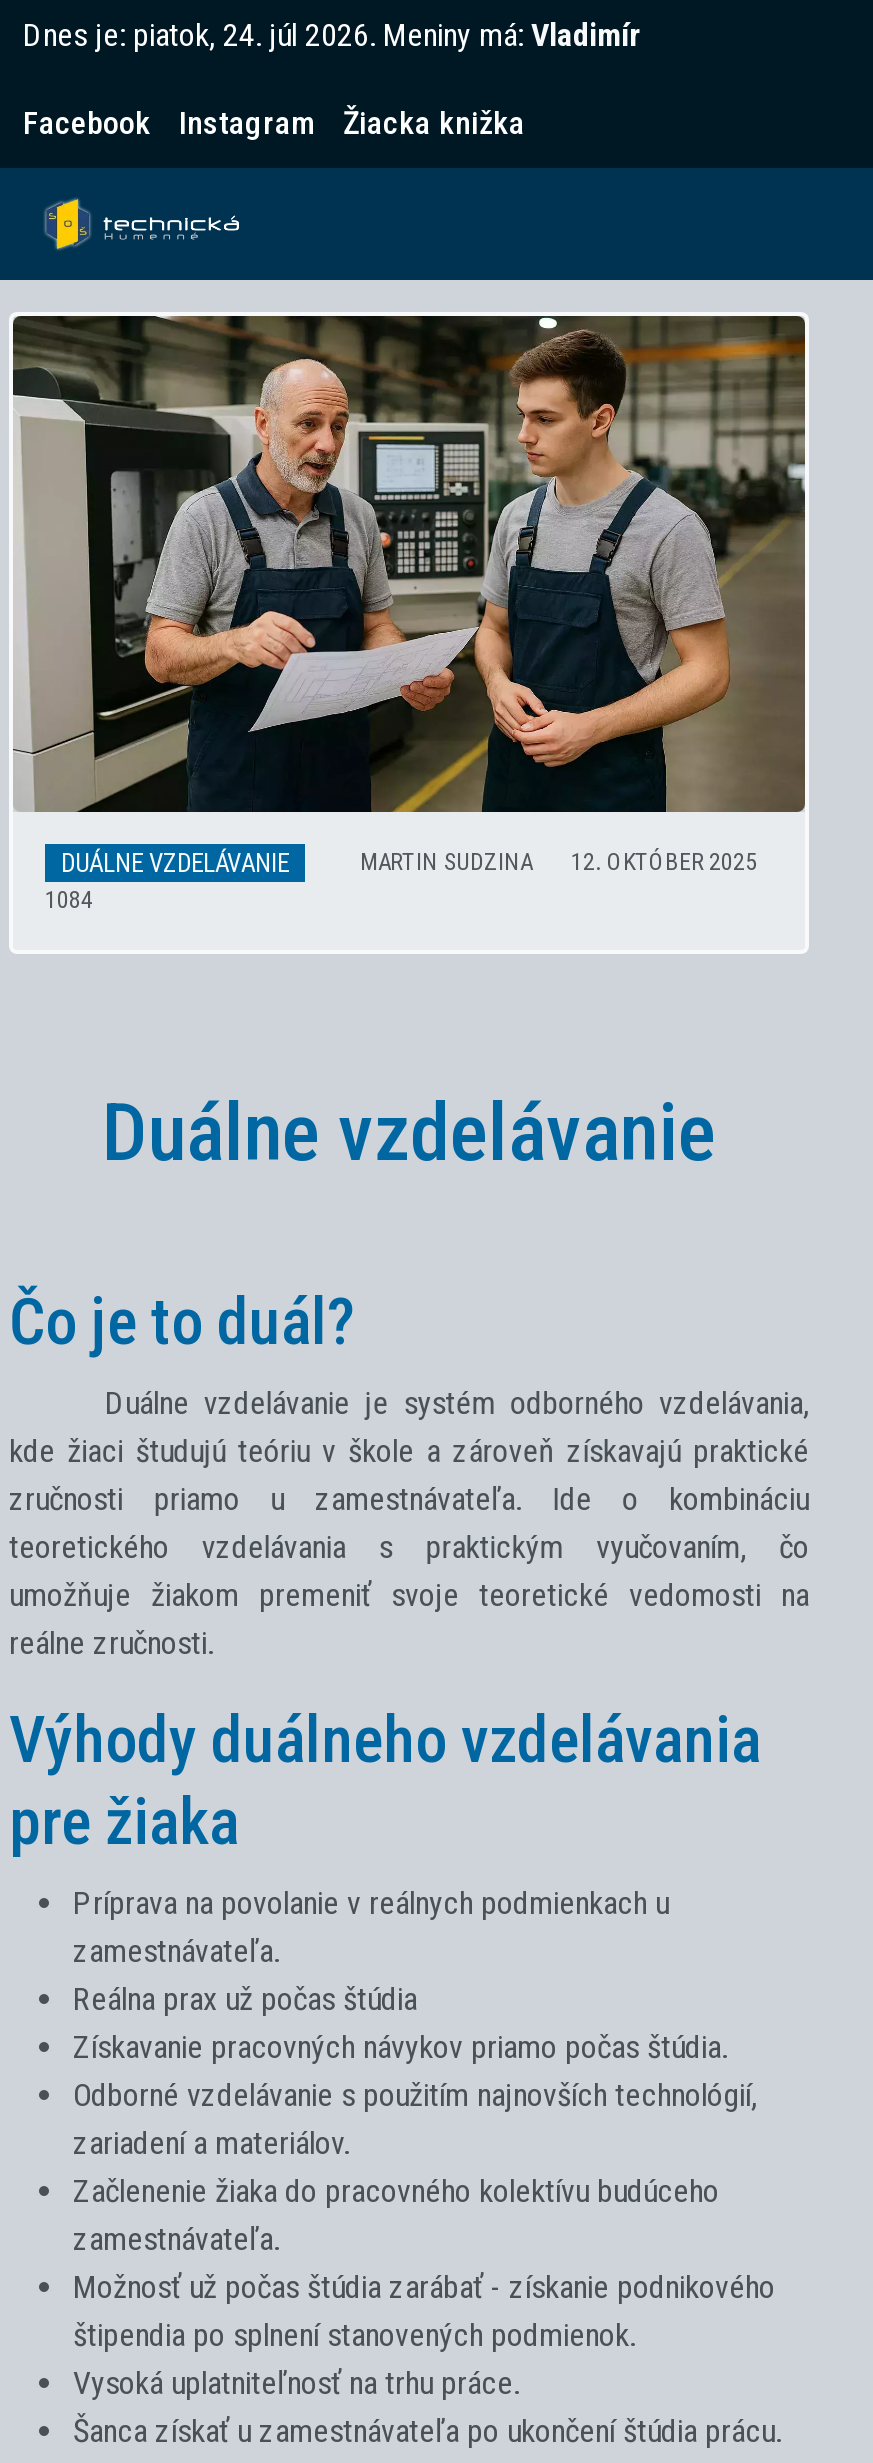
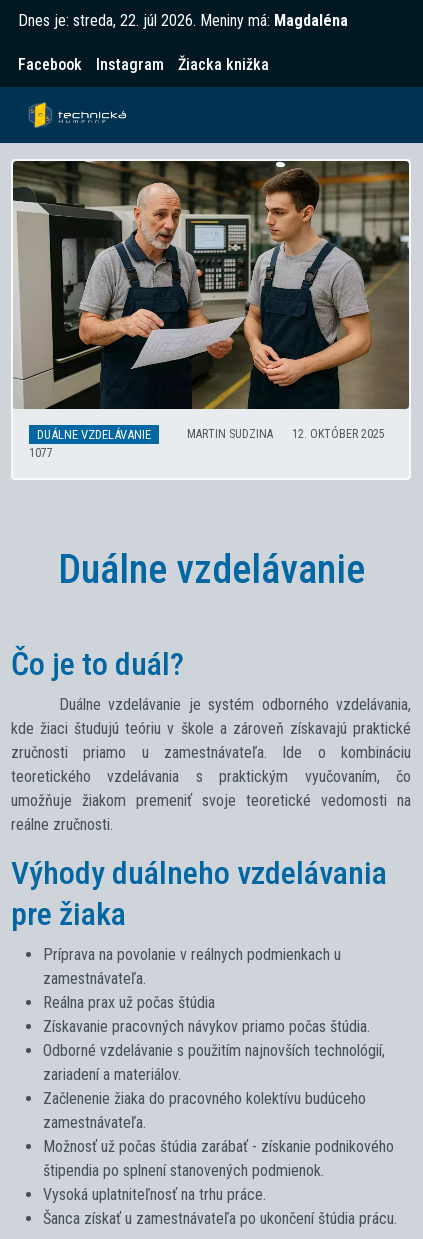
[23,16,641,54] Dnes je: piatok, 24. júl 2026. Meniny má: Vladimír -> [18,11,348,30] Dnes je: streda, 22. júl 2026. Meniny má: Magdaléna
[45,885,93,913] 1084 -> [29,445,53,459] 1077

